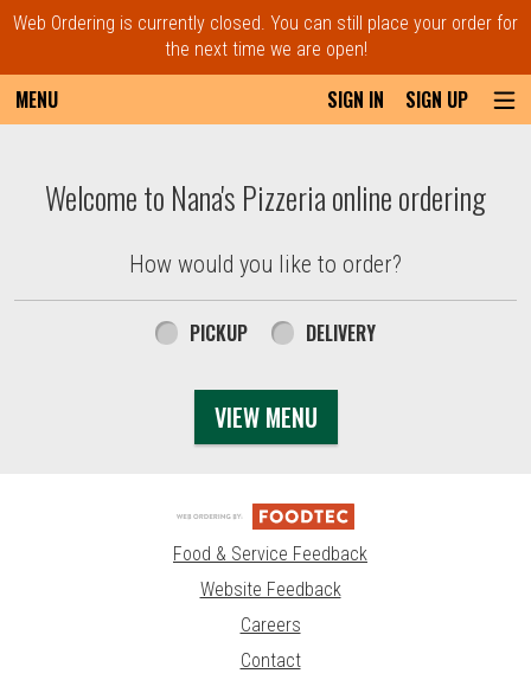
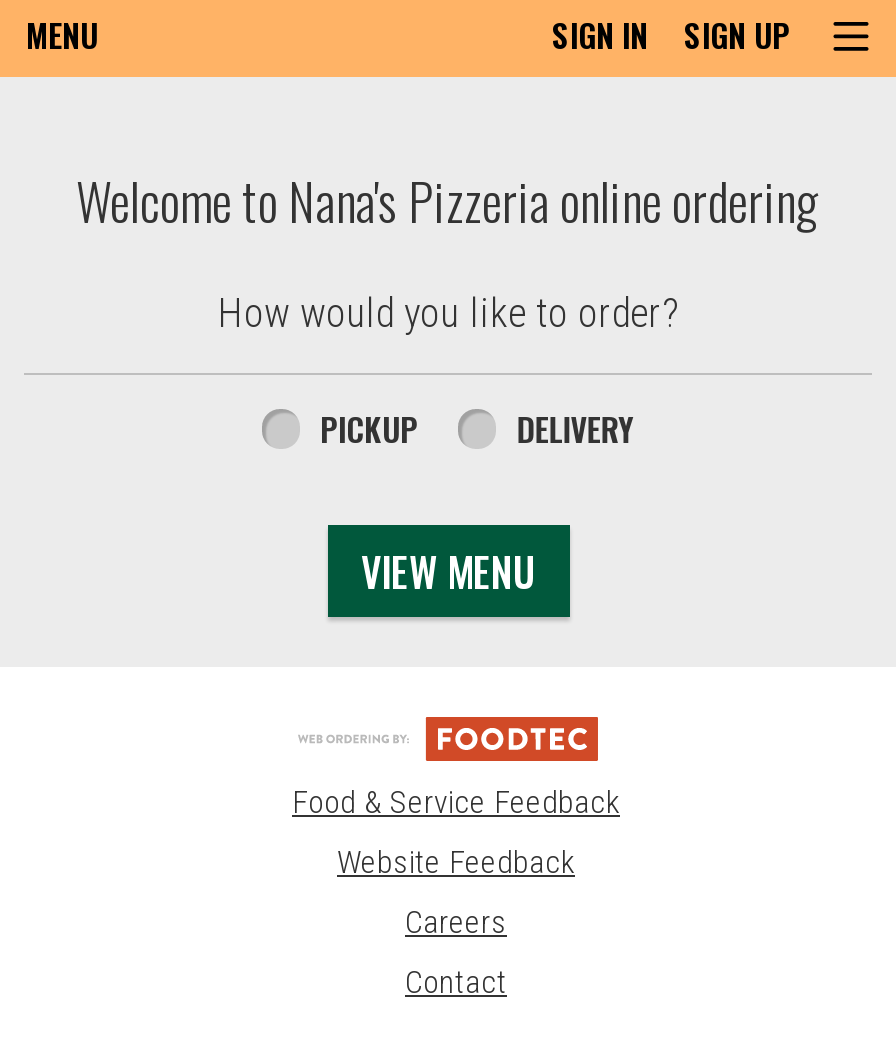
[13,12,518,60] Web Ordering is currently closed. You can still place your order for | the next time we are open! -> none

